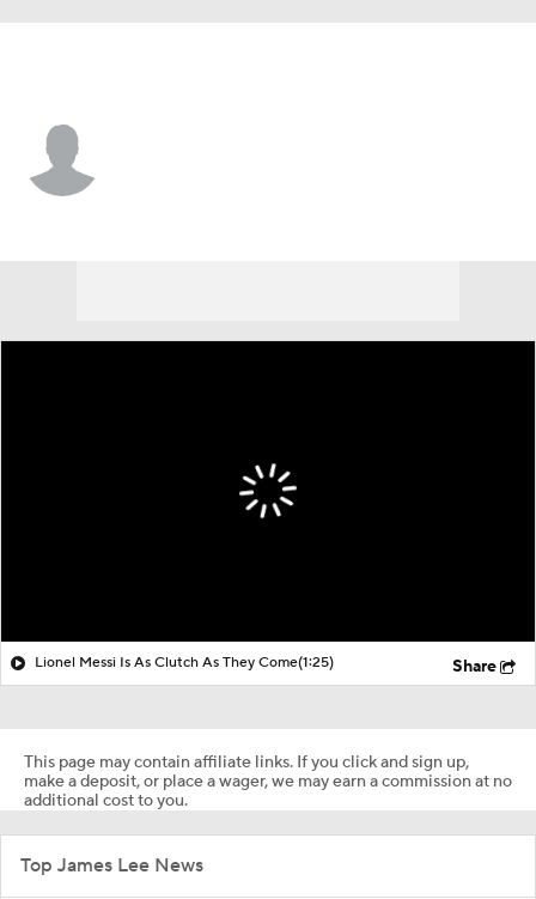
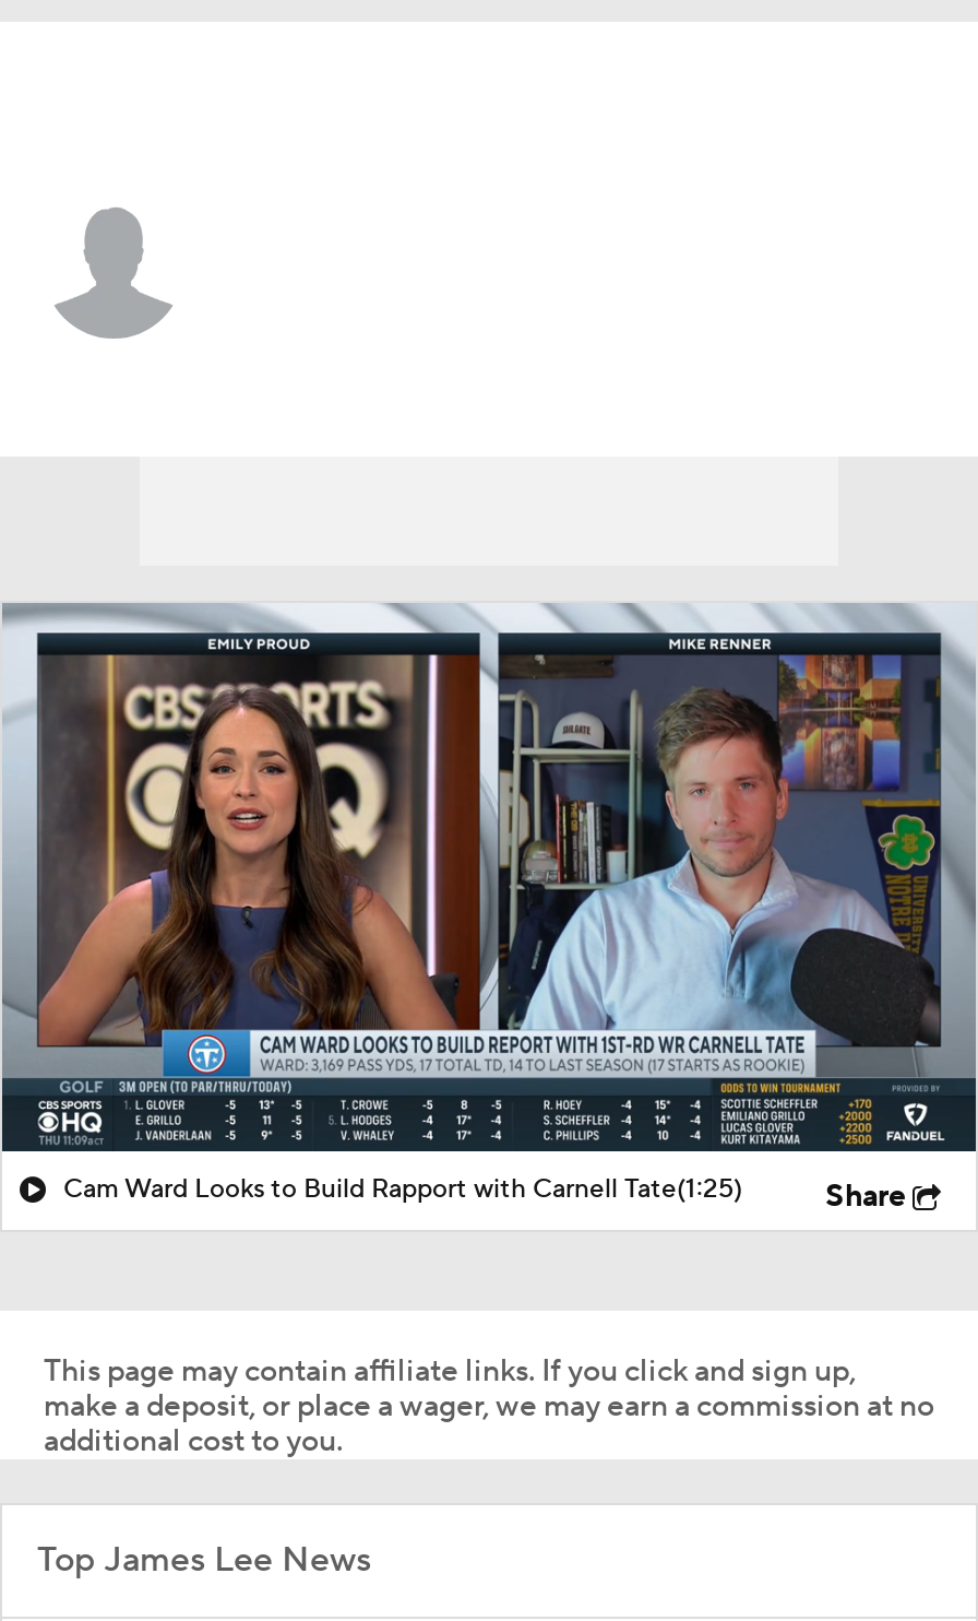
none -> [7,603,971,1151] [image]
[35,653,334,671] Lionel Messi Is As Clutch As They Come(1:25) -> [63,1173,742,1206] Cam Ward Looks to Build Rapport with Carnell Tate(1:25)

